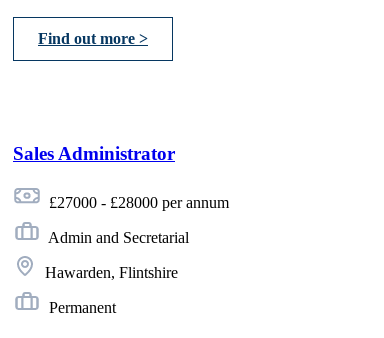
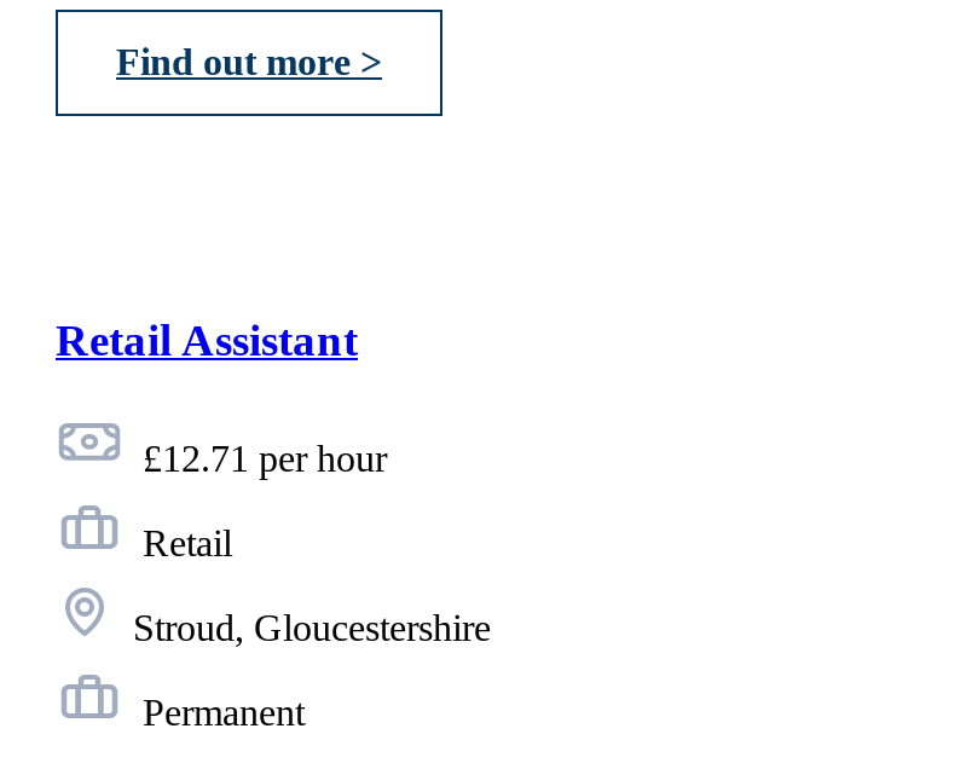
[13,143,175,164] Sales Administrator -> [56,315,358,366] Retail Assistant
[45,194,229,211] £27000 - £28000 per annum -> [133,438,387,479] £12.71 per hour
[45,229,189,246] Admin and Secretarial -> [133,522,232,563] Retail
[41,264,178,281] Hawarden, Flintshire -> [123,607,491,648] Stroud, Gloucestershire

